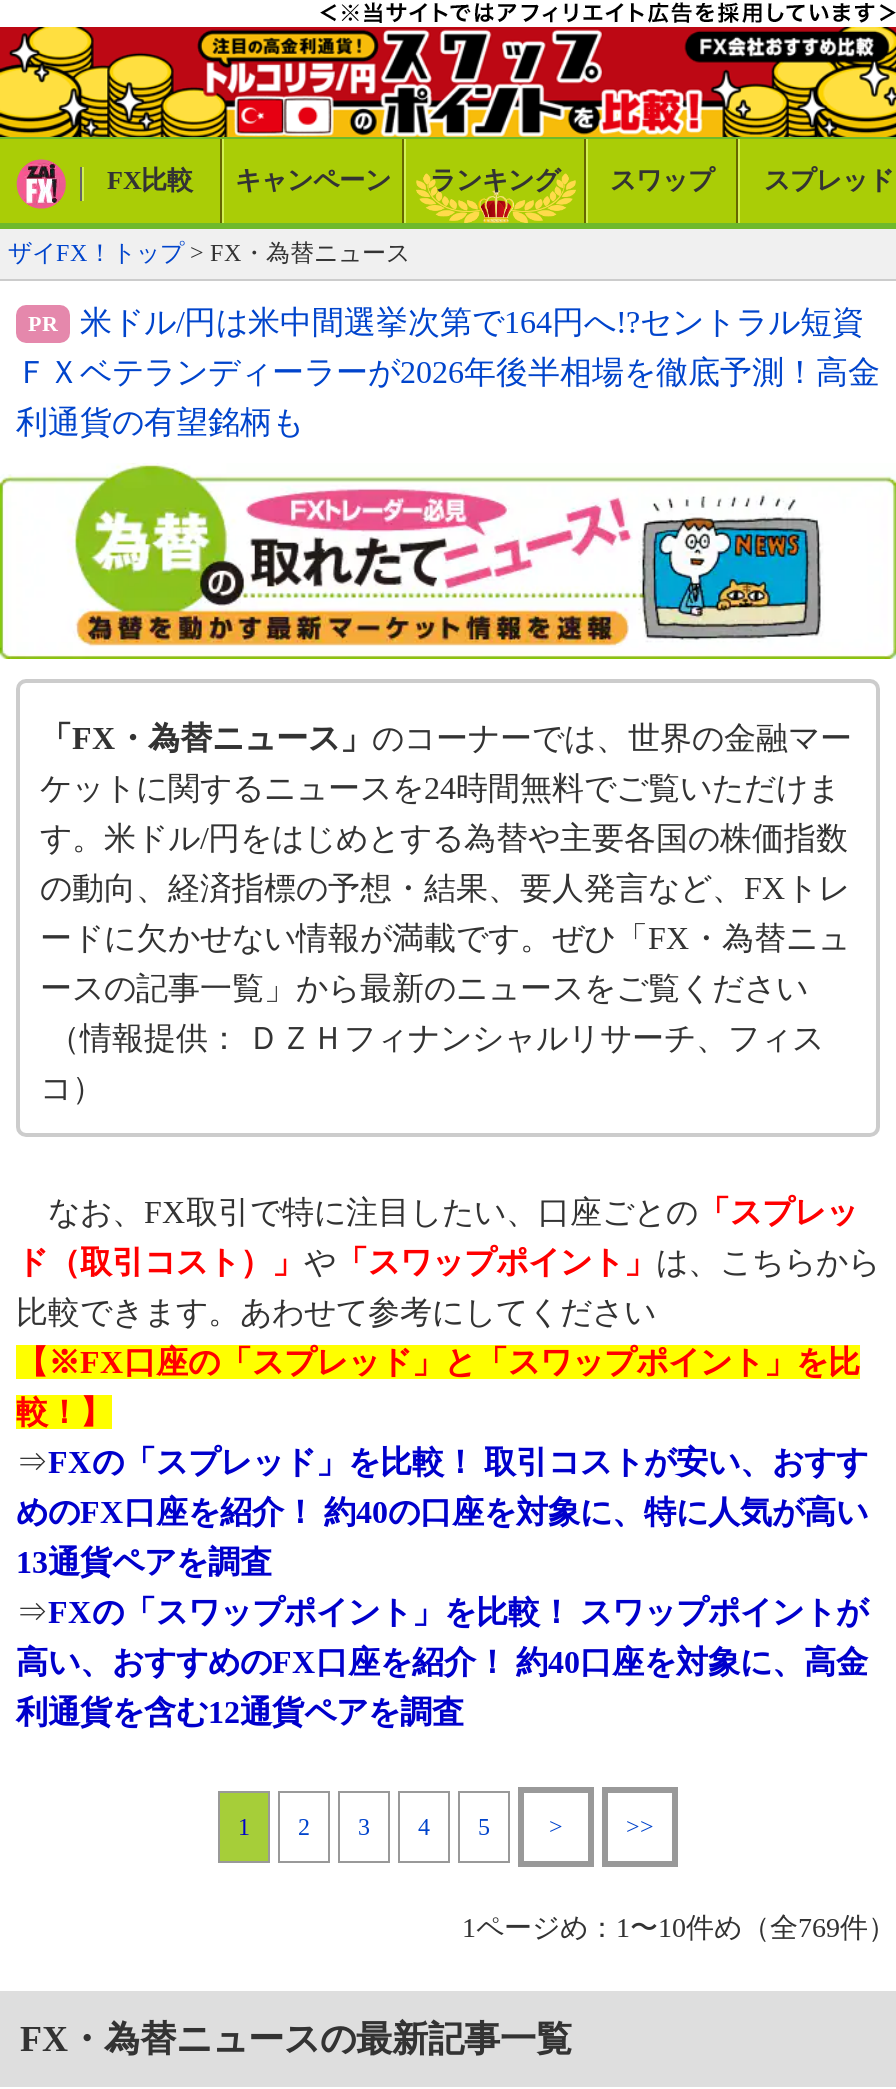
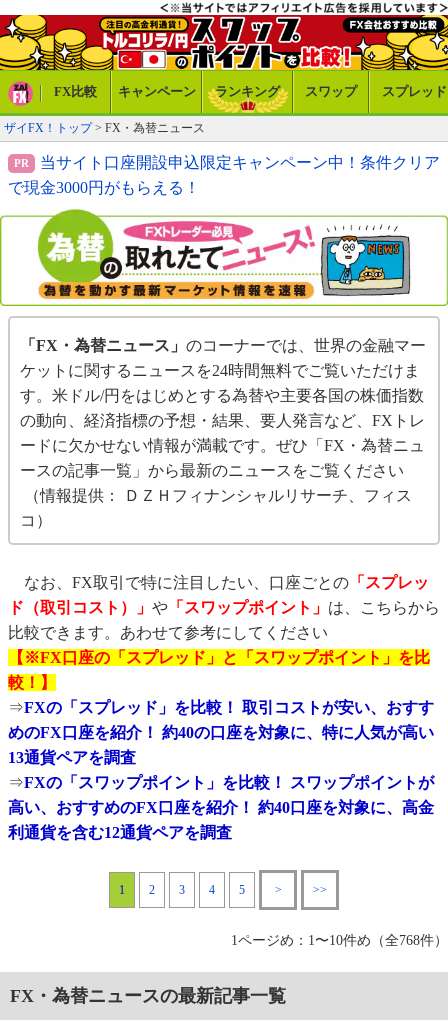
[16,306,880,440] 米ドル/円は米中間選挙次第で164円へ!?セントラル短資 | ＦＸベテランディーラーが2026年後半相場を徹底予測！高金 | 利通貨の有望銘柄も -> [8,154,440,196] 当サイト口座開設申込限定キャンペーン中！条件クリア | で現金3000円がもらえる！
[462,1914,896,1944] 1ページめ：1〜10件め（全769件） -> [231,933,448,948] 1ページめ：1〜10件め（全768件）

